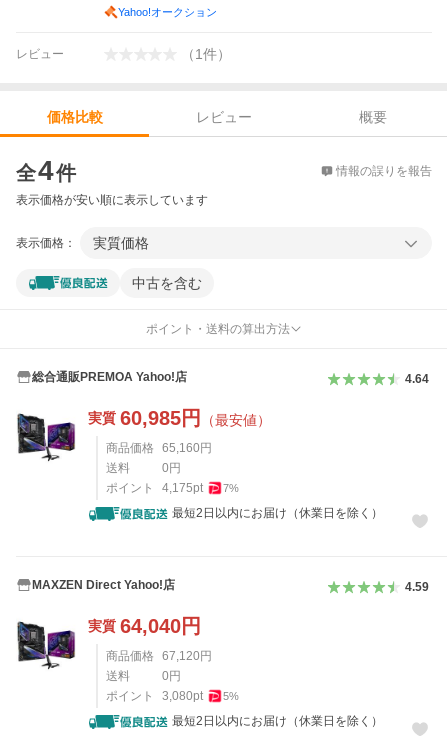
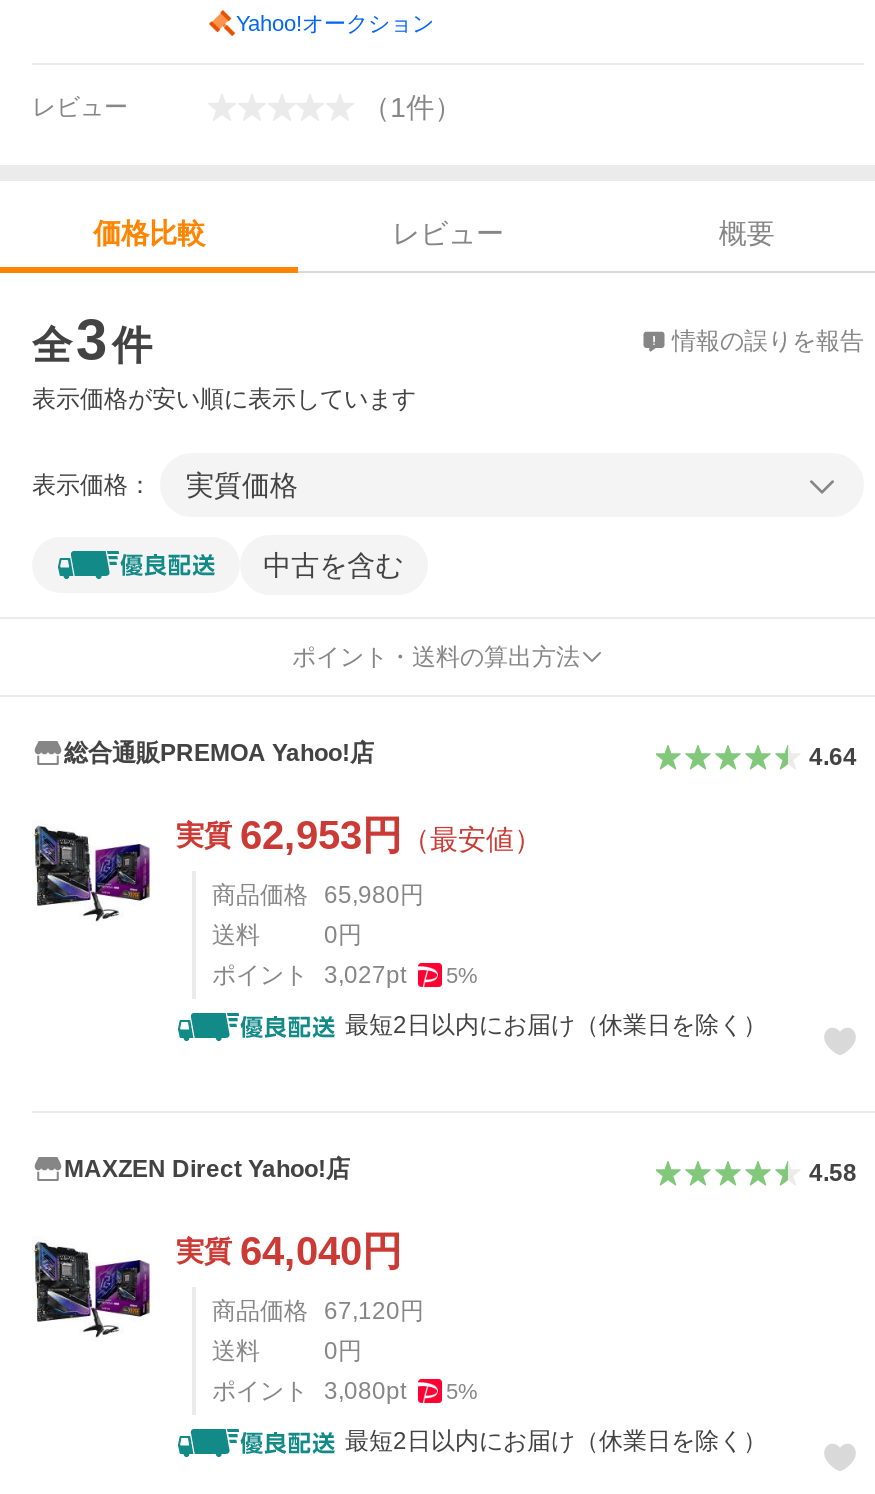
[16,155,76,186] 全 4 件 -> [32,309,152,371] 全 3 件
[88,407,271,429] 実質60,985円（最安値） -> [176,813,542,857] 実質62,953円（最安値）
[106,441,212,455] 商品価格 65,160円 -> [212,881,424,909] 商品価格 65,980円
[106,481,203,495] ポイント 4,175pt -> [212,961,406,989] ポイント 3,027pt
[223,482,239,494] 7% -> [446,963,478,987] 5%
[404,580,428,594] 4.59 -> [809,1159,857,1187] 4.58

